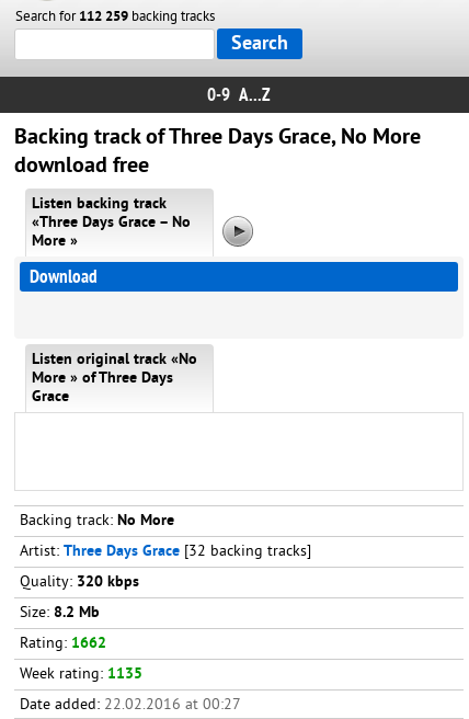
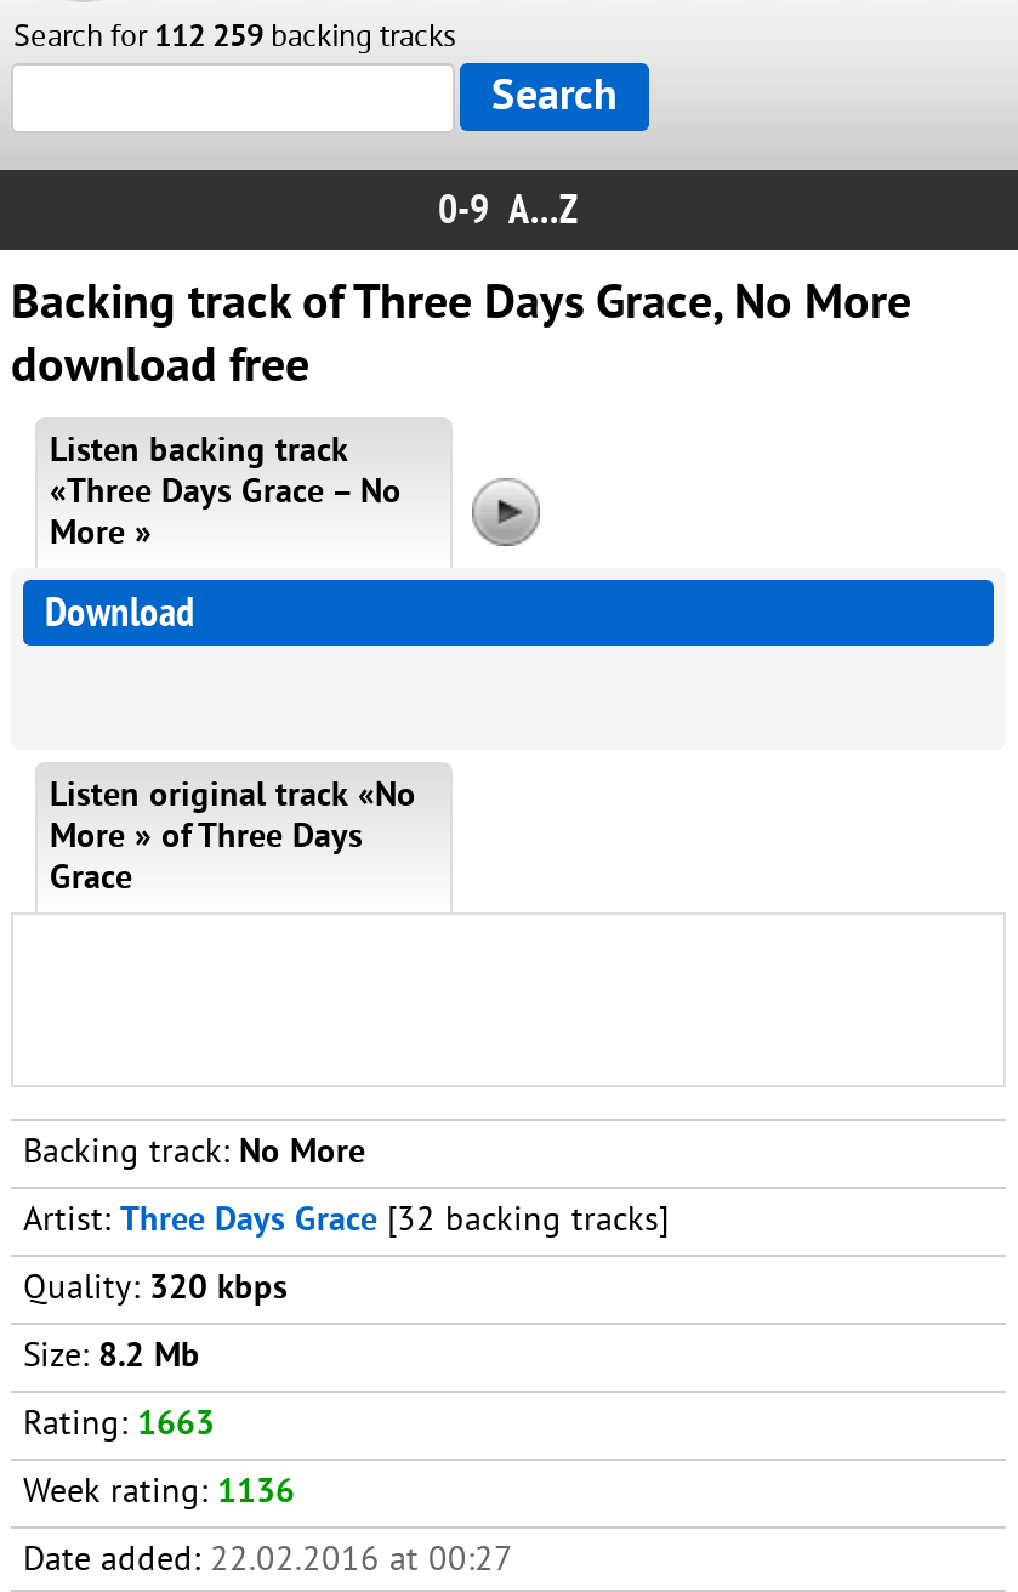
[20,635,106,653] Rating: 1662 -> [23,1405,215,1446] Rating: 1663
[20,665,142,684] Week rating: 1135 -> [23,1473,295,1514] Week rating: 1136

